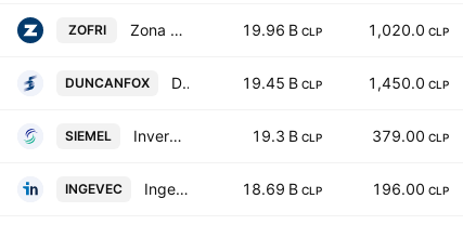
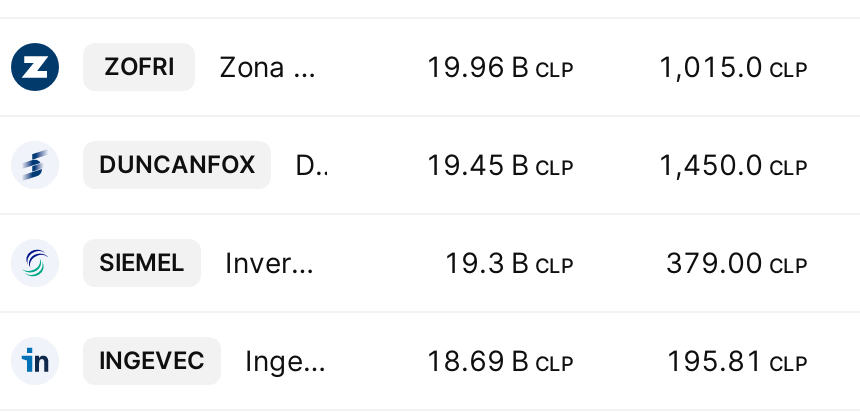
[368,21,449,39] 1,020.0 CLP -> [657,49,807,83] 1,015.0 CLP
[372,180,449,198] 196.00 CLP -> [665,343,807,377] 195.81 CLP

